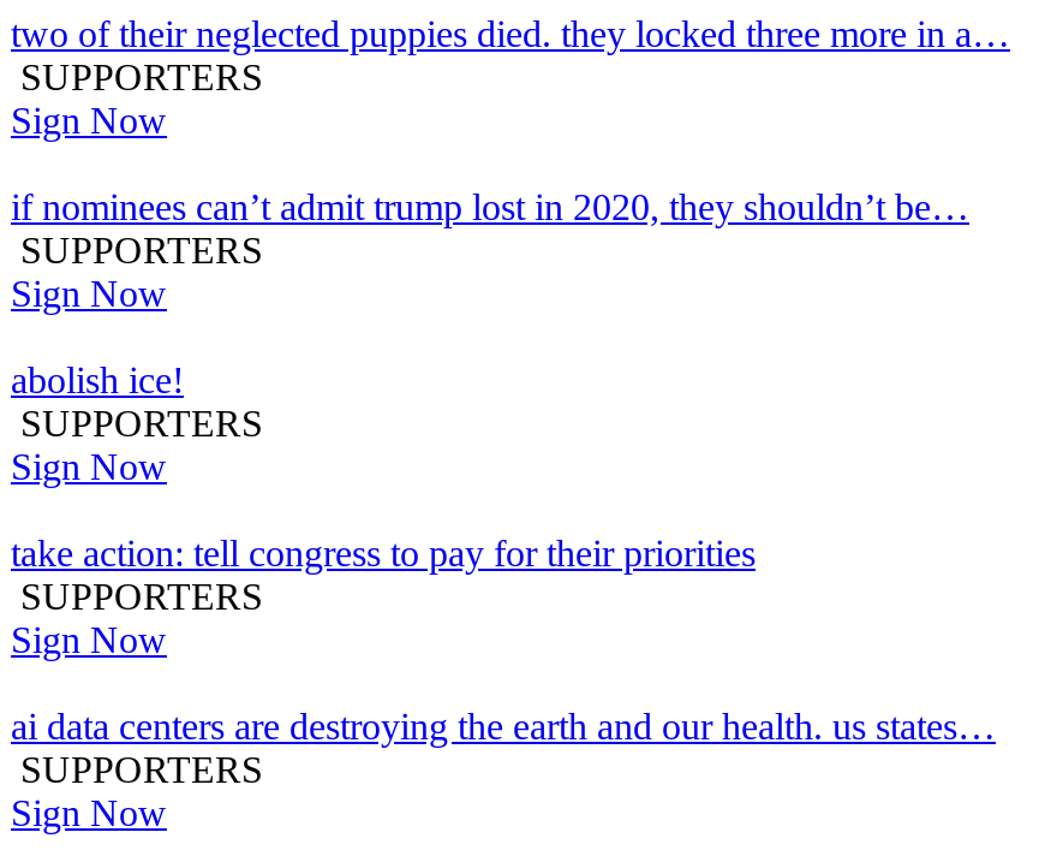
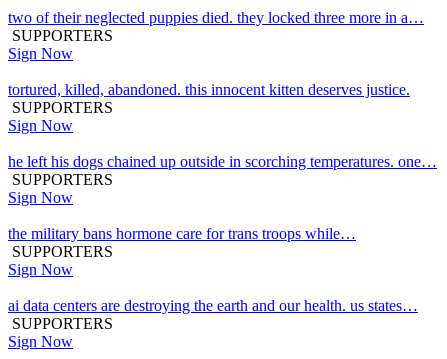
[11,186,969,227] if nominees can’t admit trump lost in 2020, they shouldn’t be… -> [8,81,410,98] tortured, killed, abandoned. this innocent kitten deserves justice.
[11,359,184,400] abolish ice! -> [8,153,437,170] he left his dogs chained up outside in scorching temperatures. one…
[11,533,756,573] take action: tell congress to pay for their priorities -> [8,225,356,242] the military bans hormone care for trans troops while…

